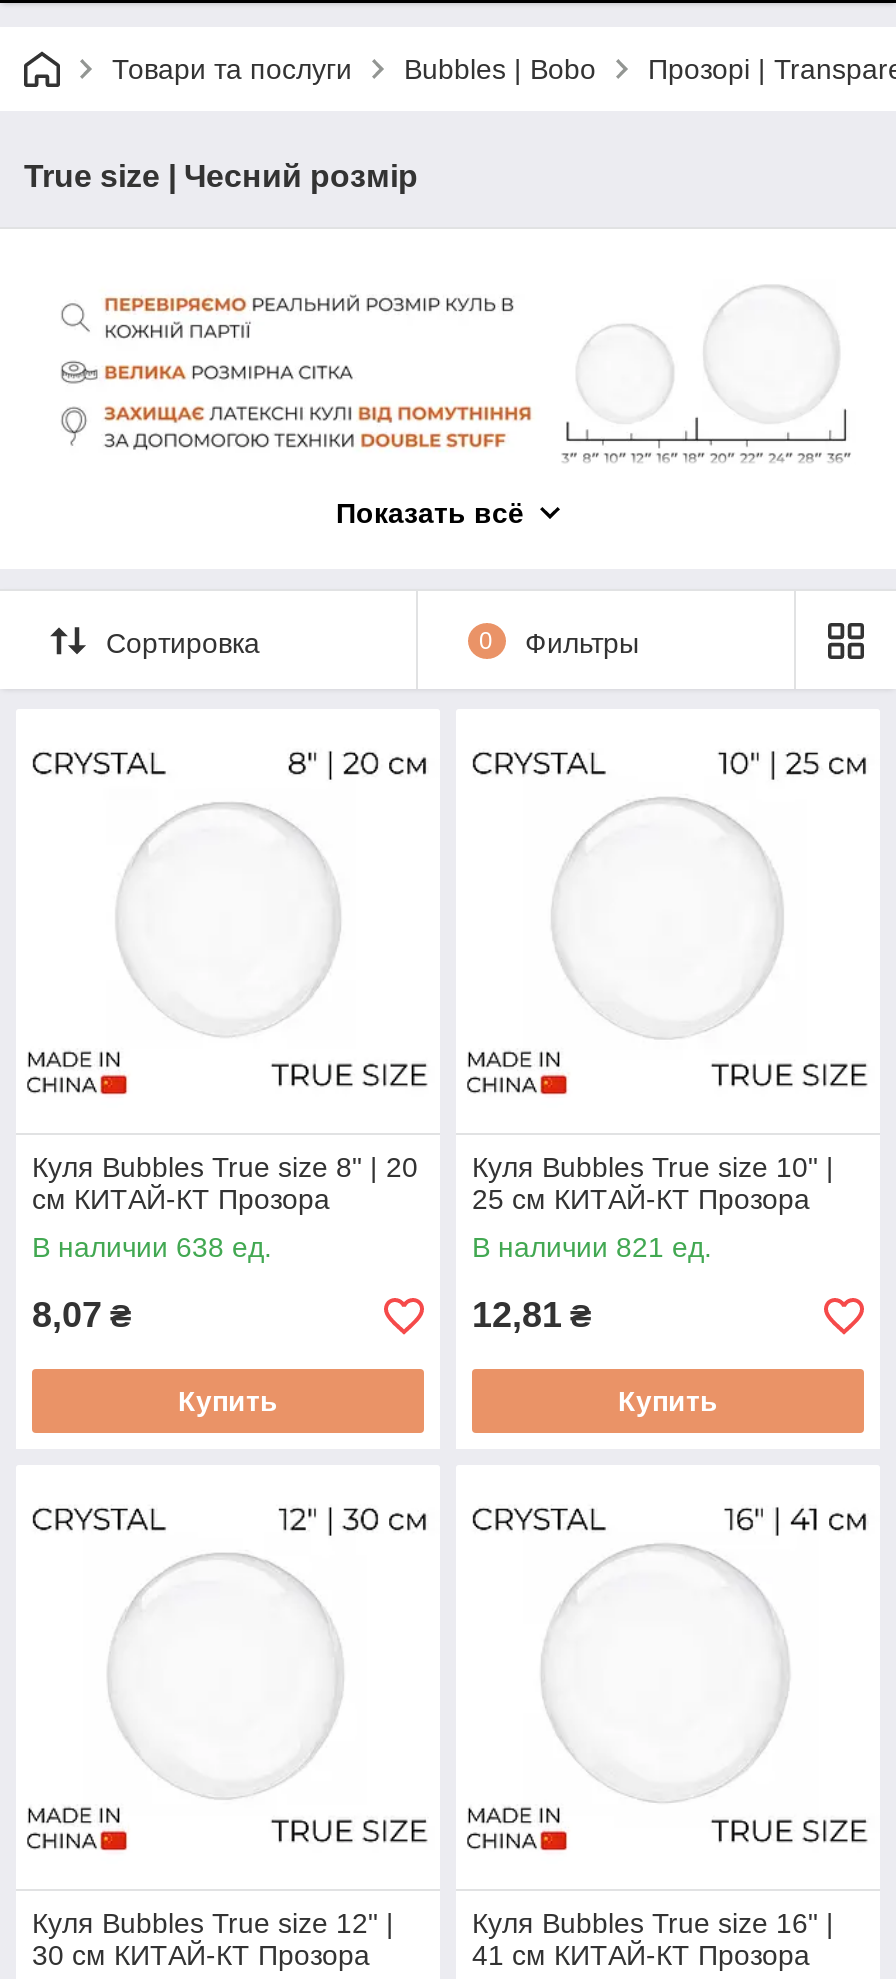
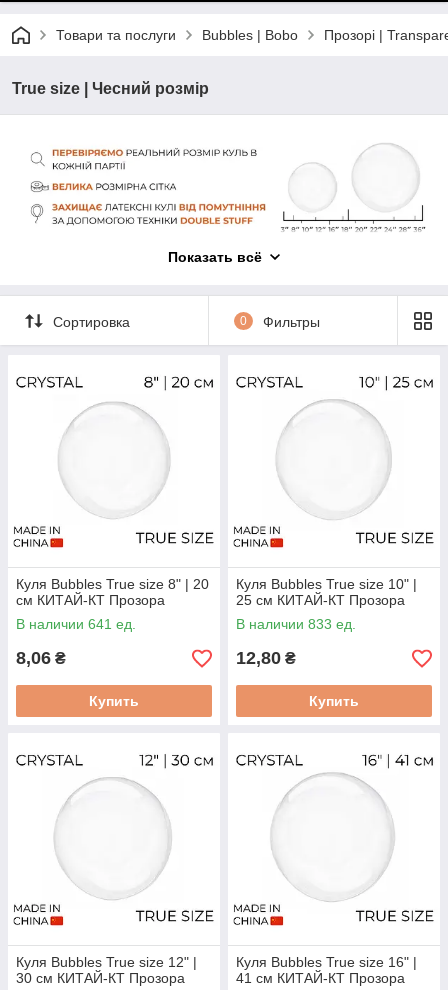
[32,1231,272,1263] В наличии 638 ед. -> [16,616,136,632] В наличии 641 ед.
[472,1231,712,1263] В наличии 821 ед. -> [236,616,356,632] В наличии 833 ед.
[32,1295,132,1335] 8,07 ₴ -> [16,648,66,668] 8,06 ₴
[472,1295,592,1335] 12,81 ₴ -> [236,648,296,668] 12,80 ₴

